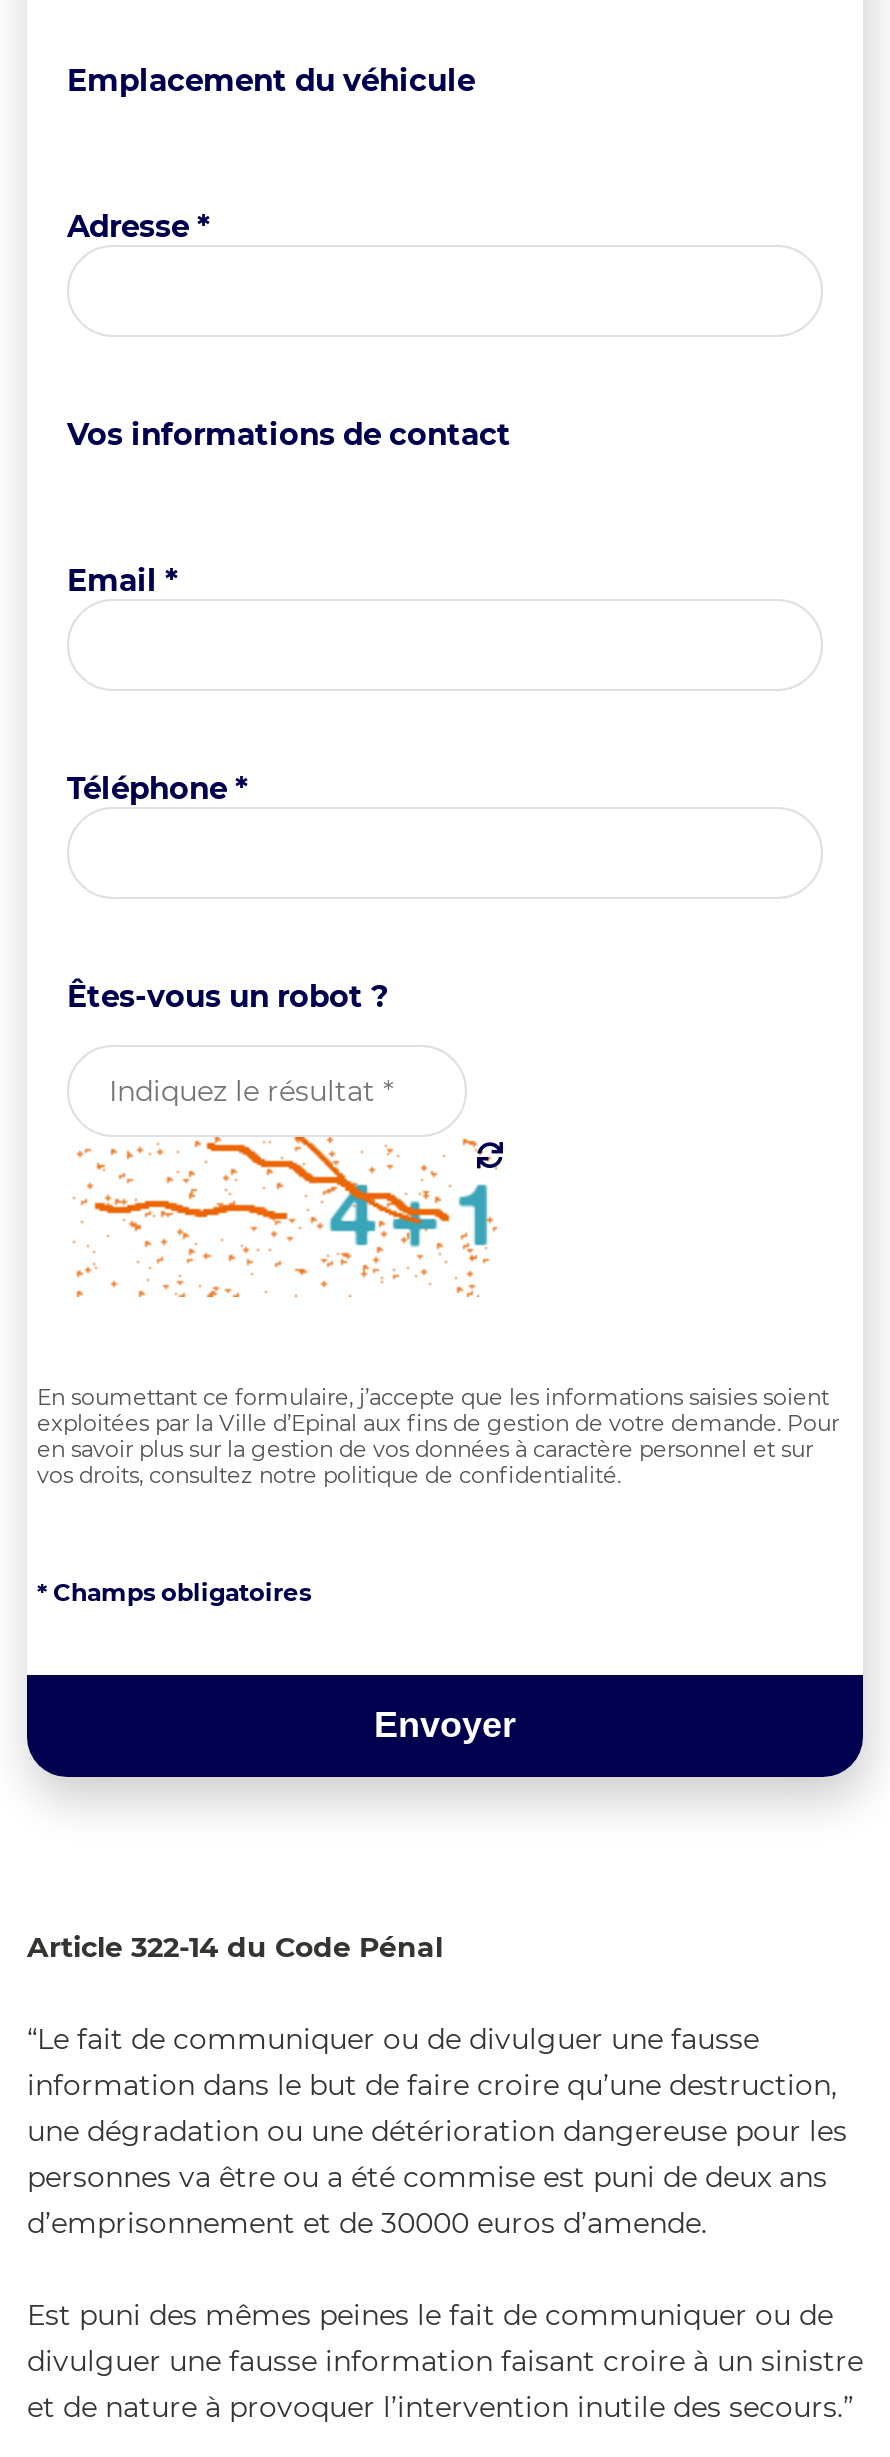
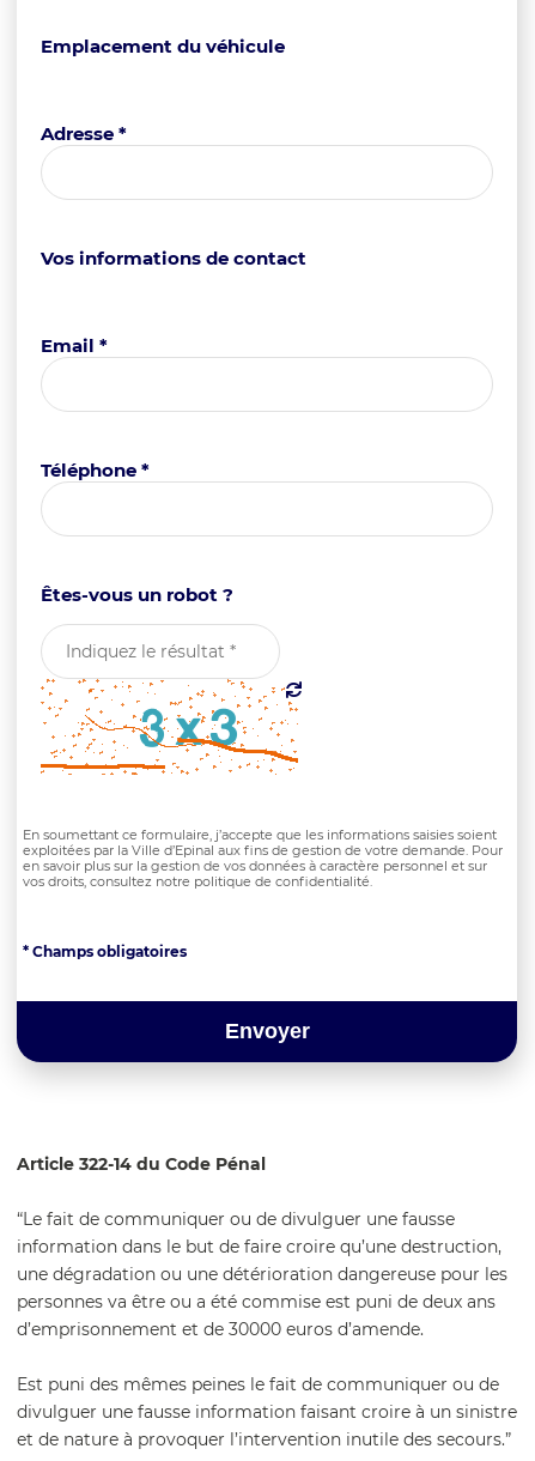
[67,1135,497,1299] [image] -> [39,678,299,776] [image]

